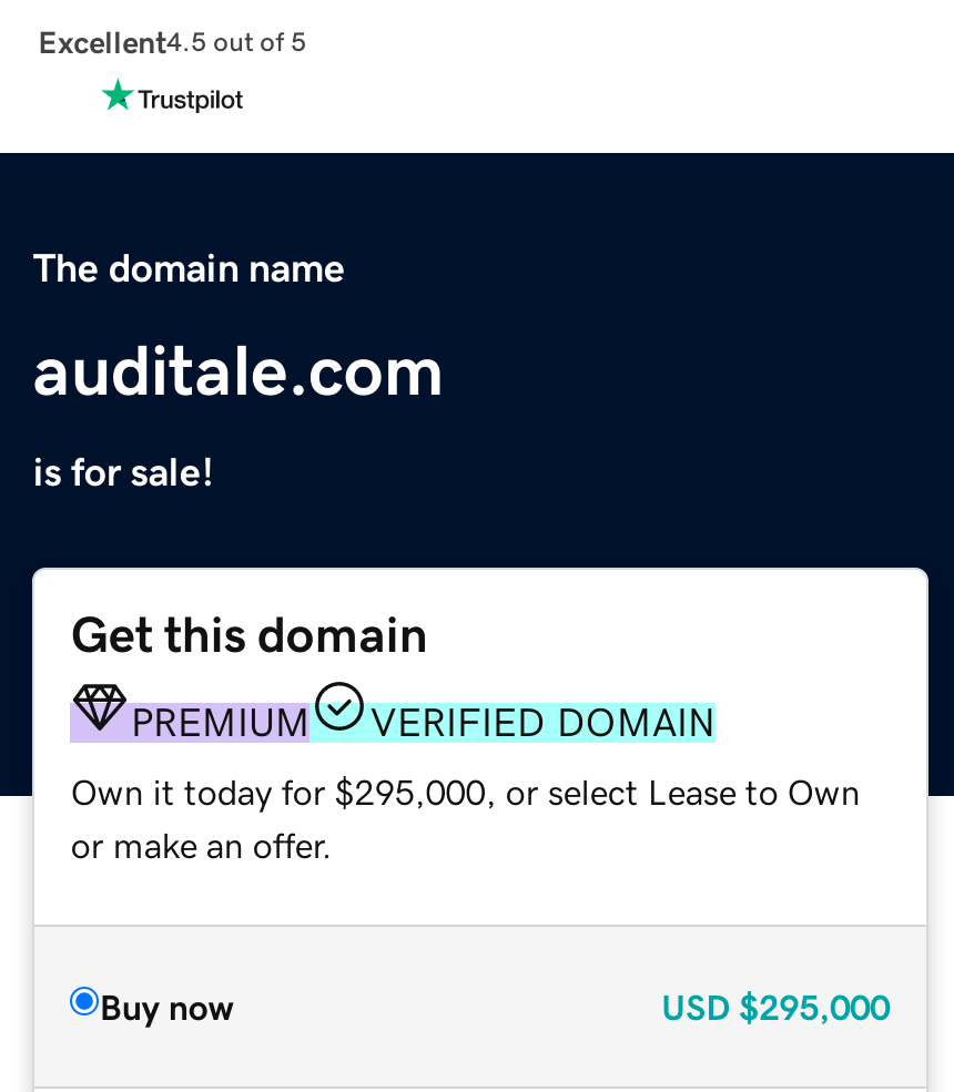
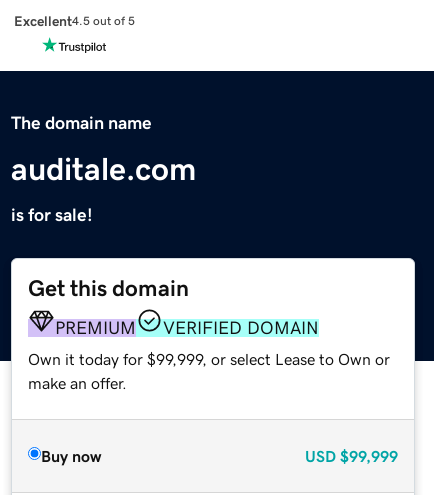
[71,773,861,808] Own it today for $295,000, or select Lease to Own -> [28,351,390,367] Own it today for $99,999, or select Lease to Own or
[71,826,333,862] or make an offer. -> [28,375,127,391] make an offer.
[661,988,890,1023] USD $295,000 -> [305,448,398,464] USD $99,999

